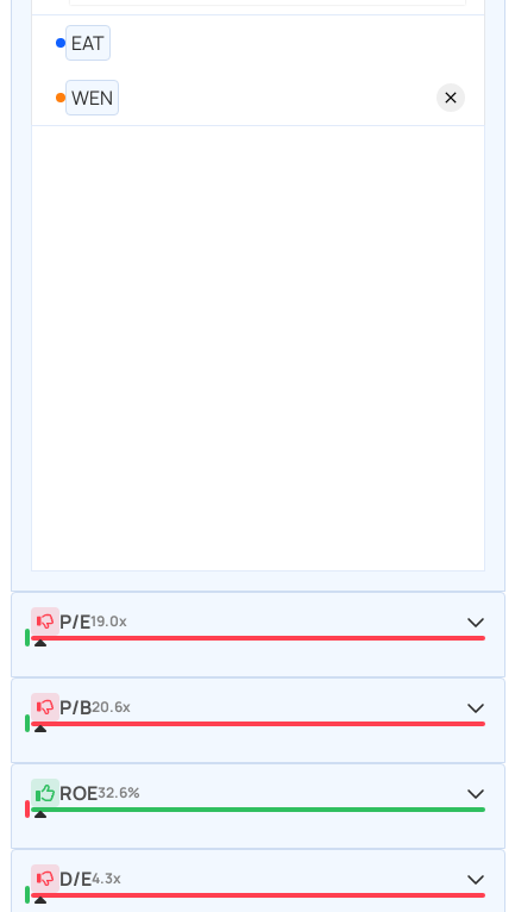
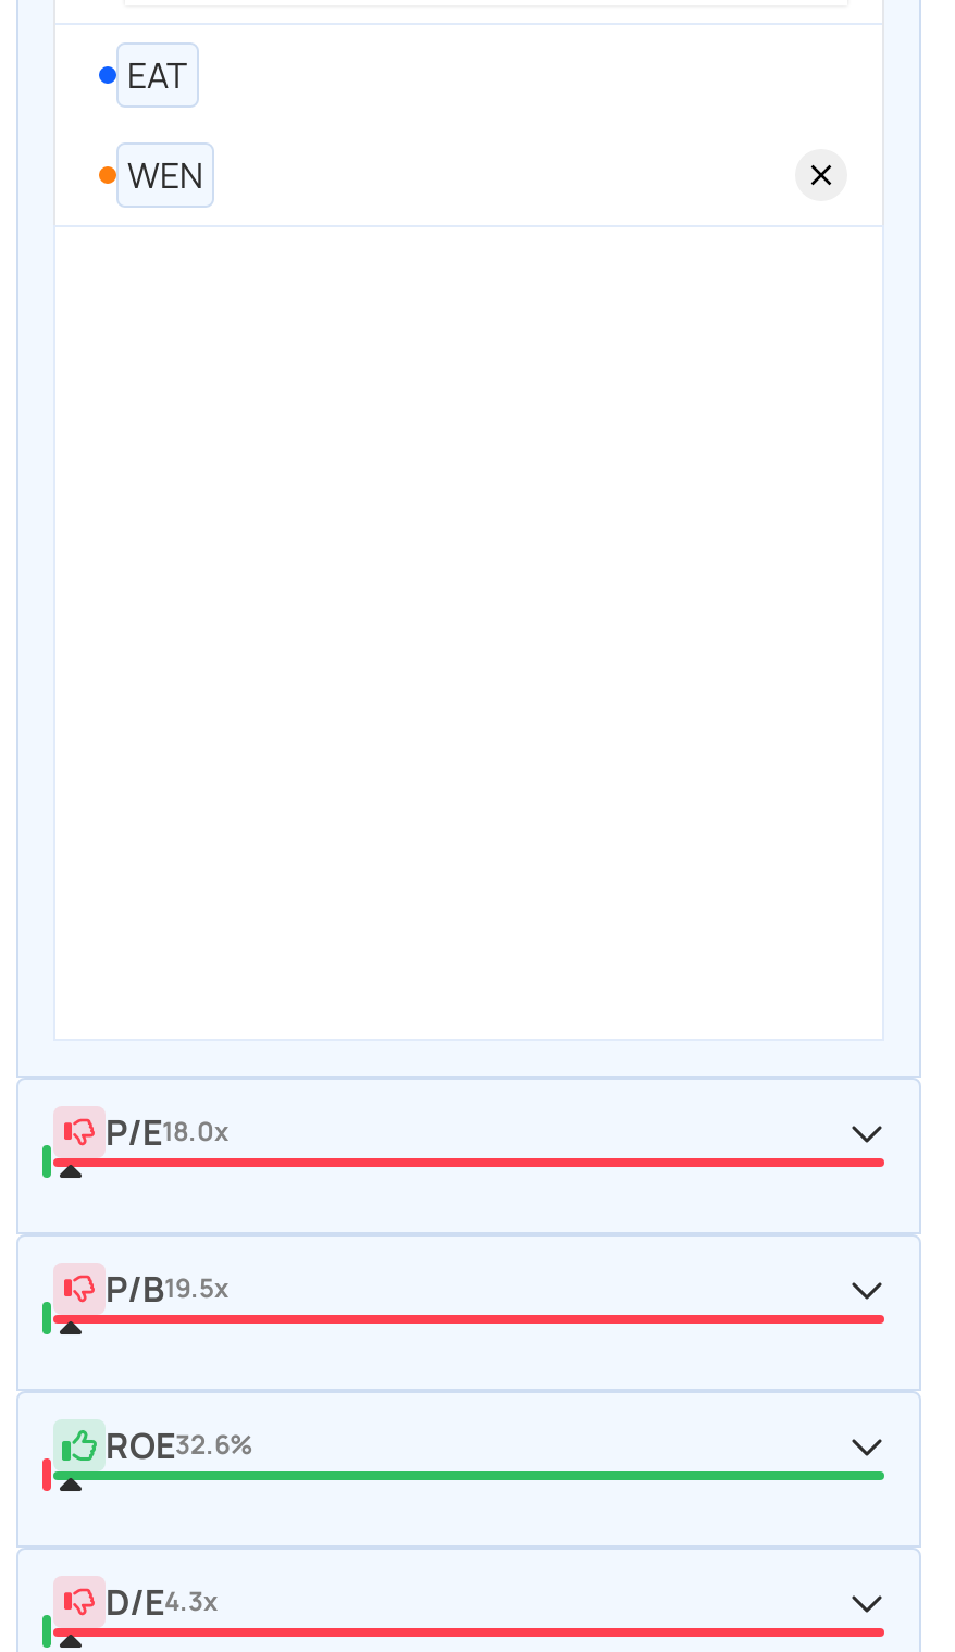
[59,608,127,634] P/E19.0x -> [106,1108,230,1156] P/E18.0x
[59,694,131,720] P/B20.6x -> [106,1265,230,1312] P/B19.5x

